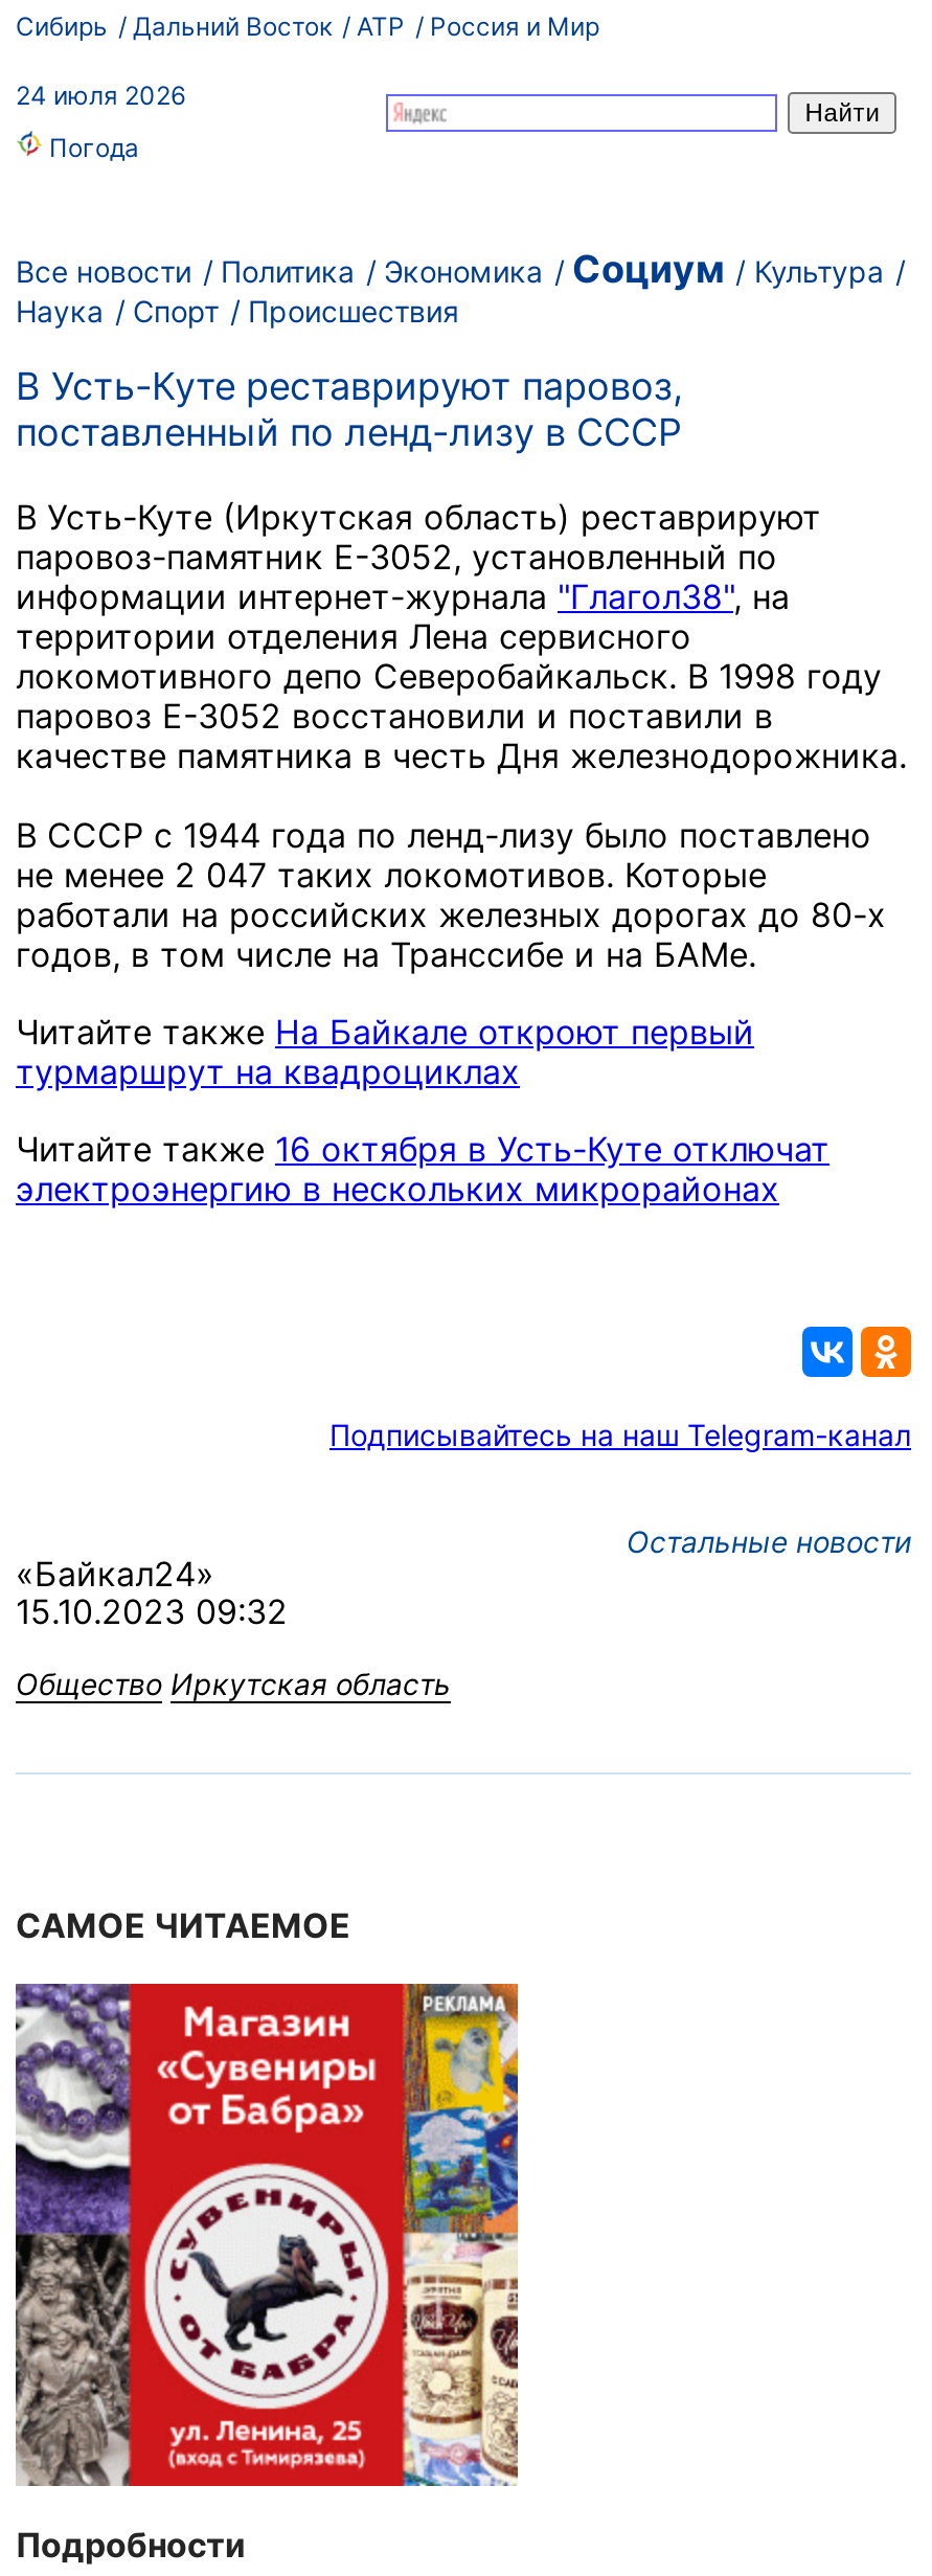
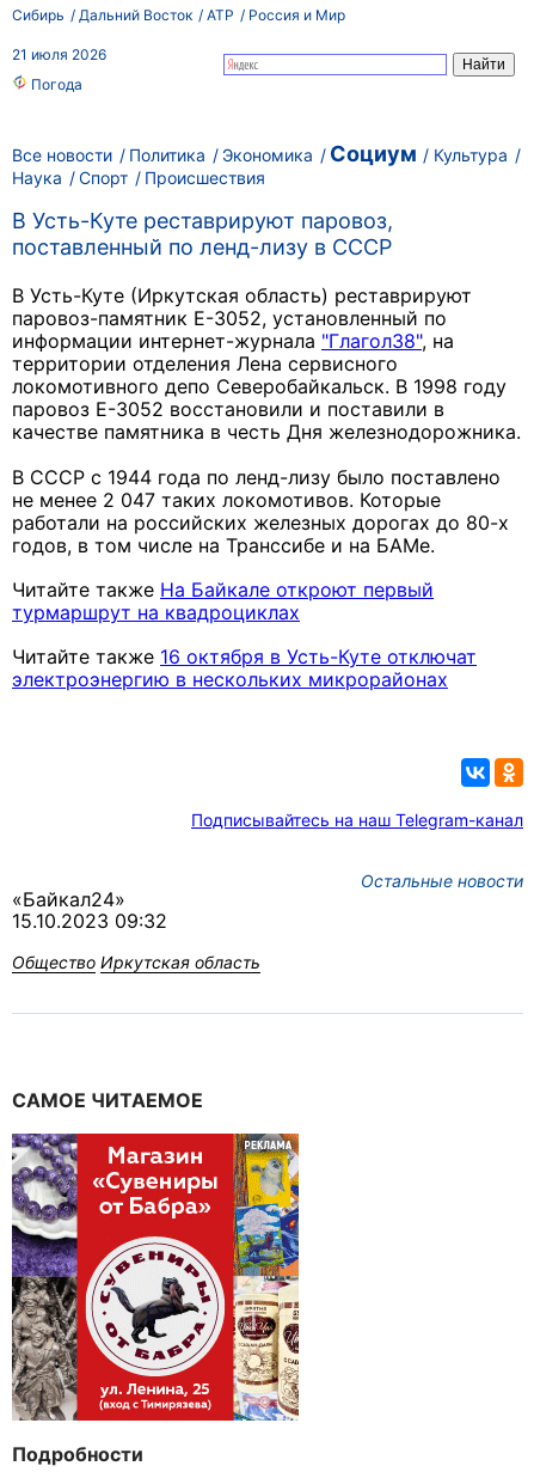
[16,80,185,111] 24 июля 2026 -> [12,45,106,63] 21 июля 2026

